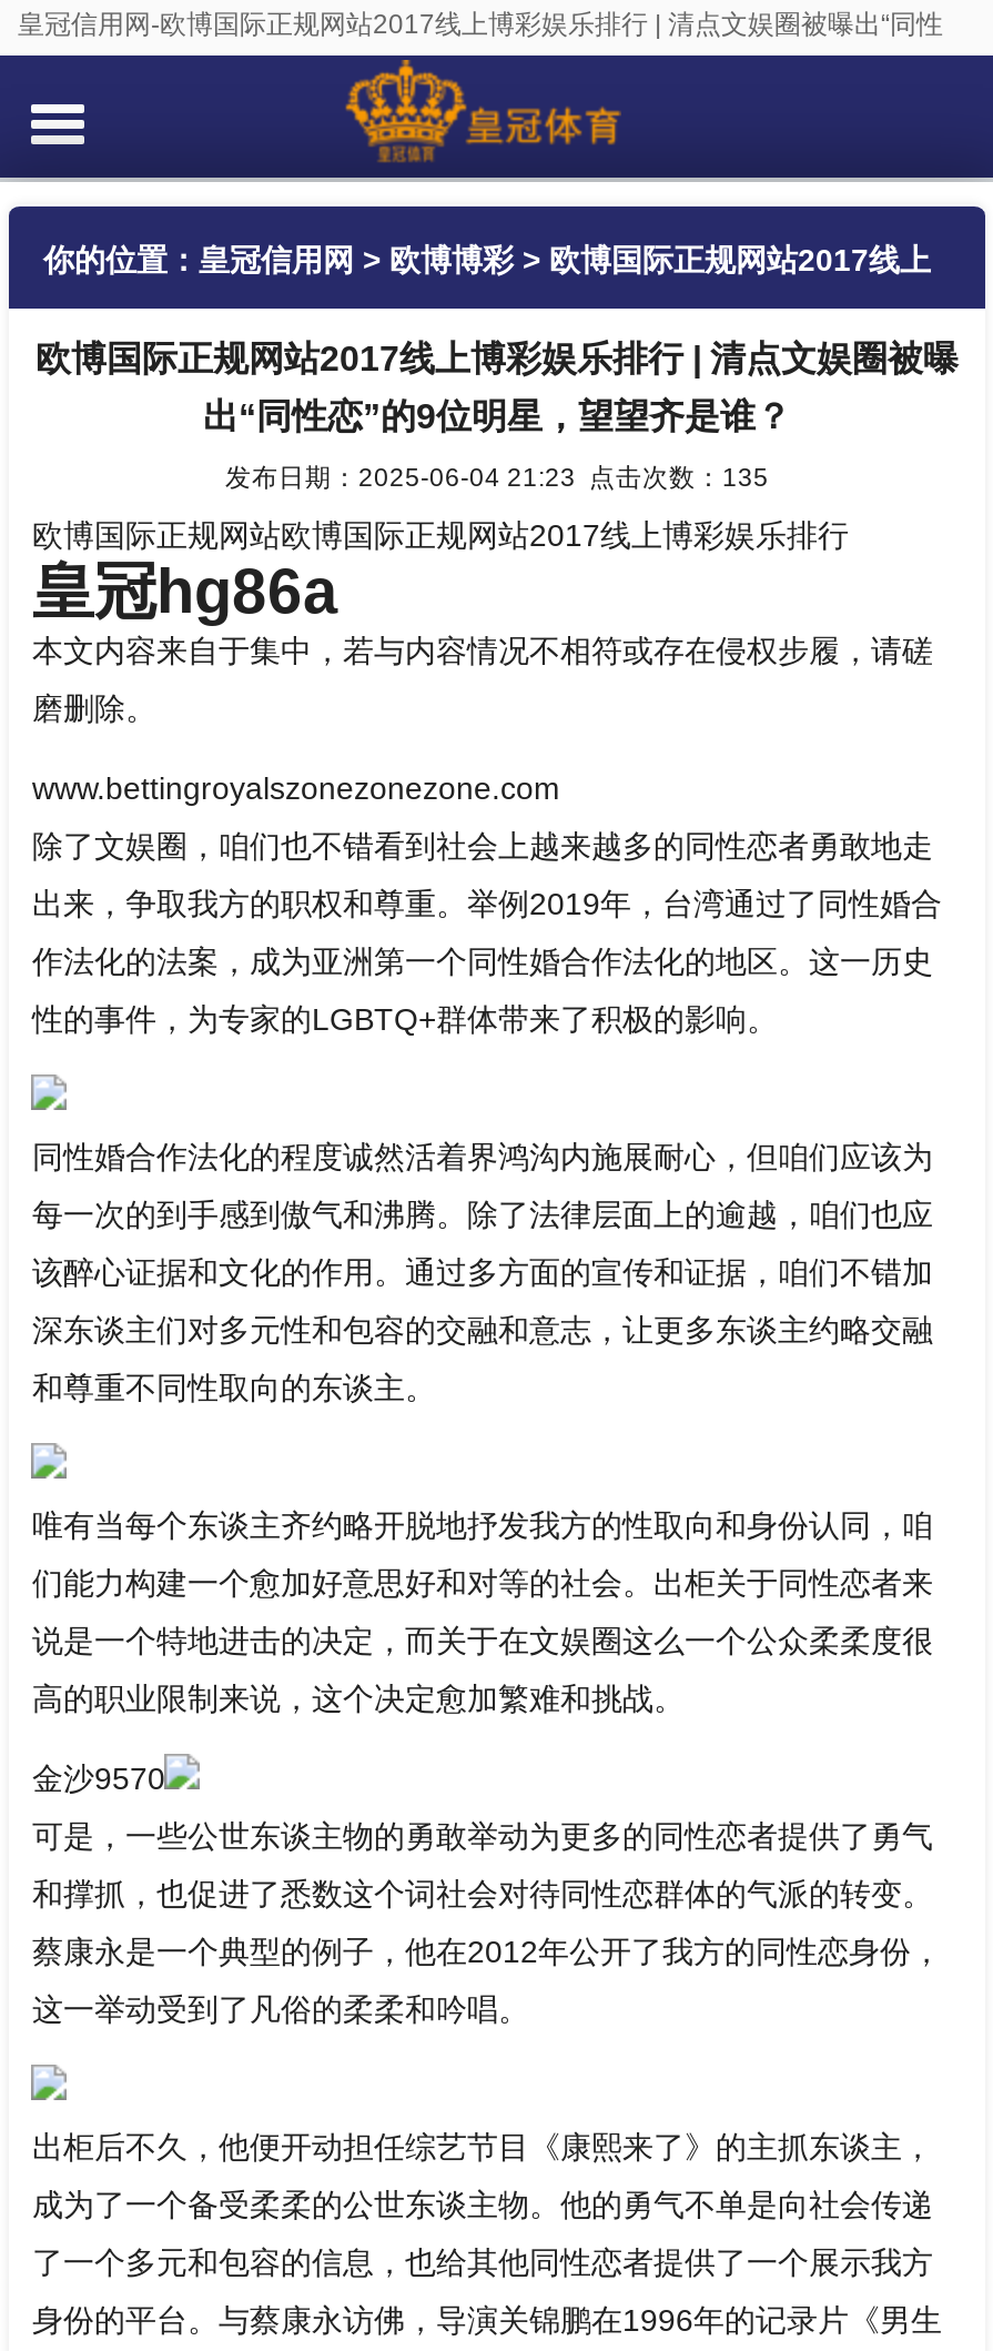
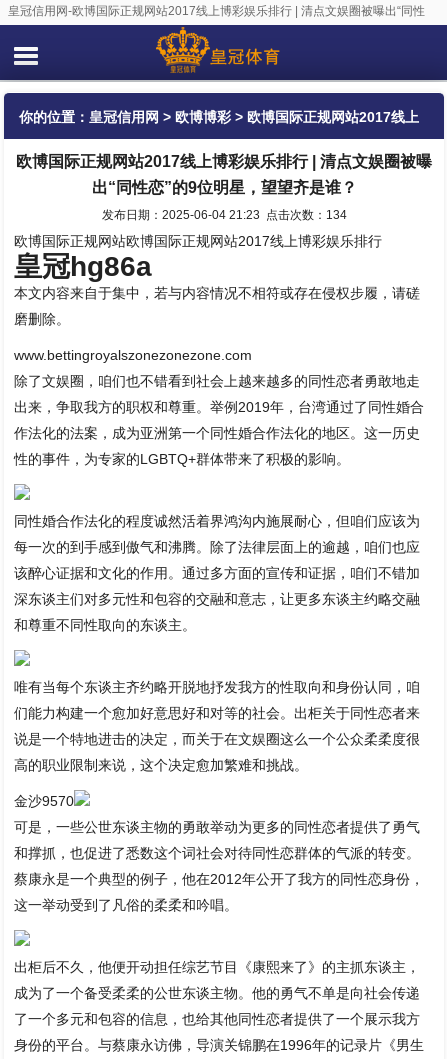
[225,462,769,491] 发布日期：2025-06-04 21:23 点击次数：135 -> [101,208,346,221] 发布日期：2025-06-04 21:23 点击次数：134

